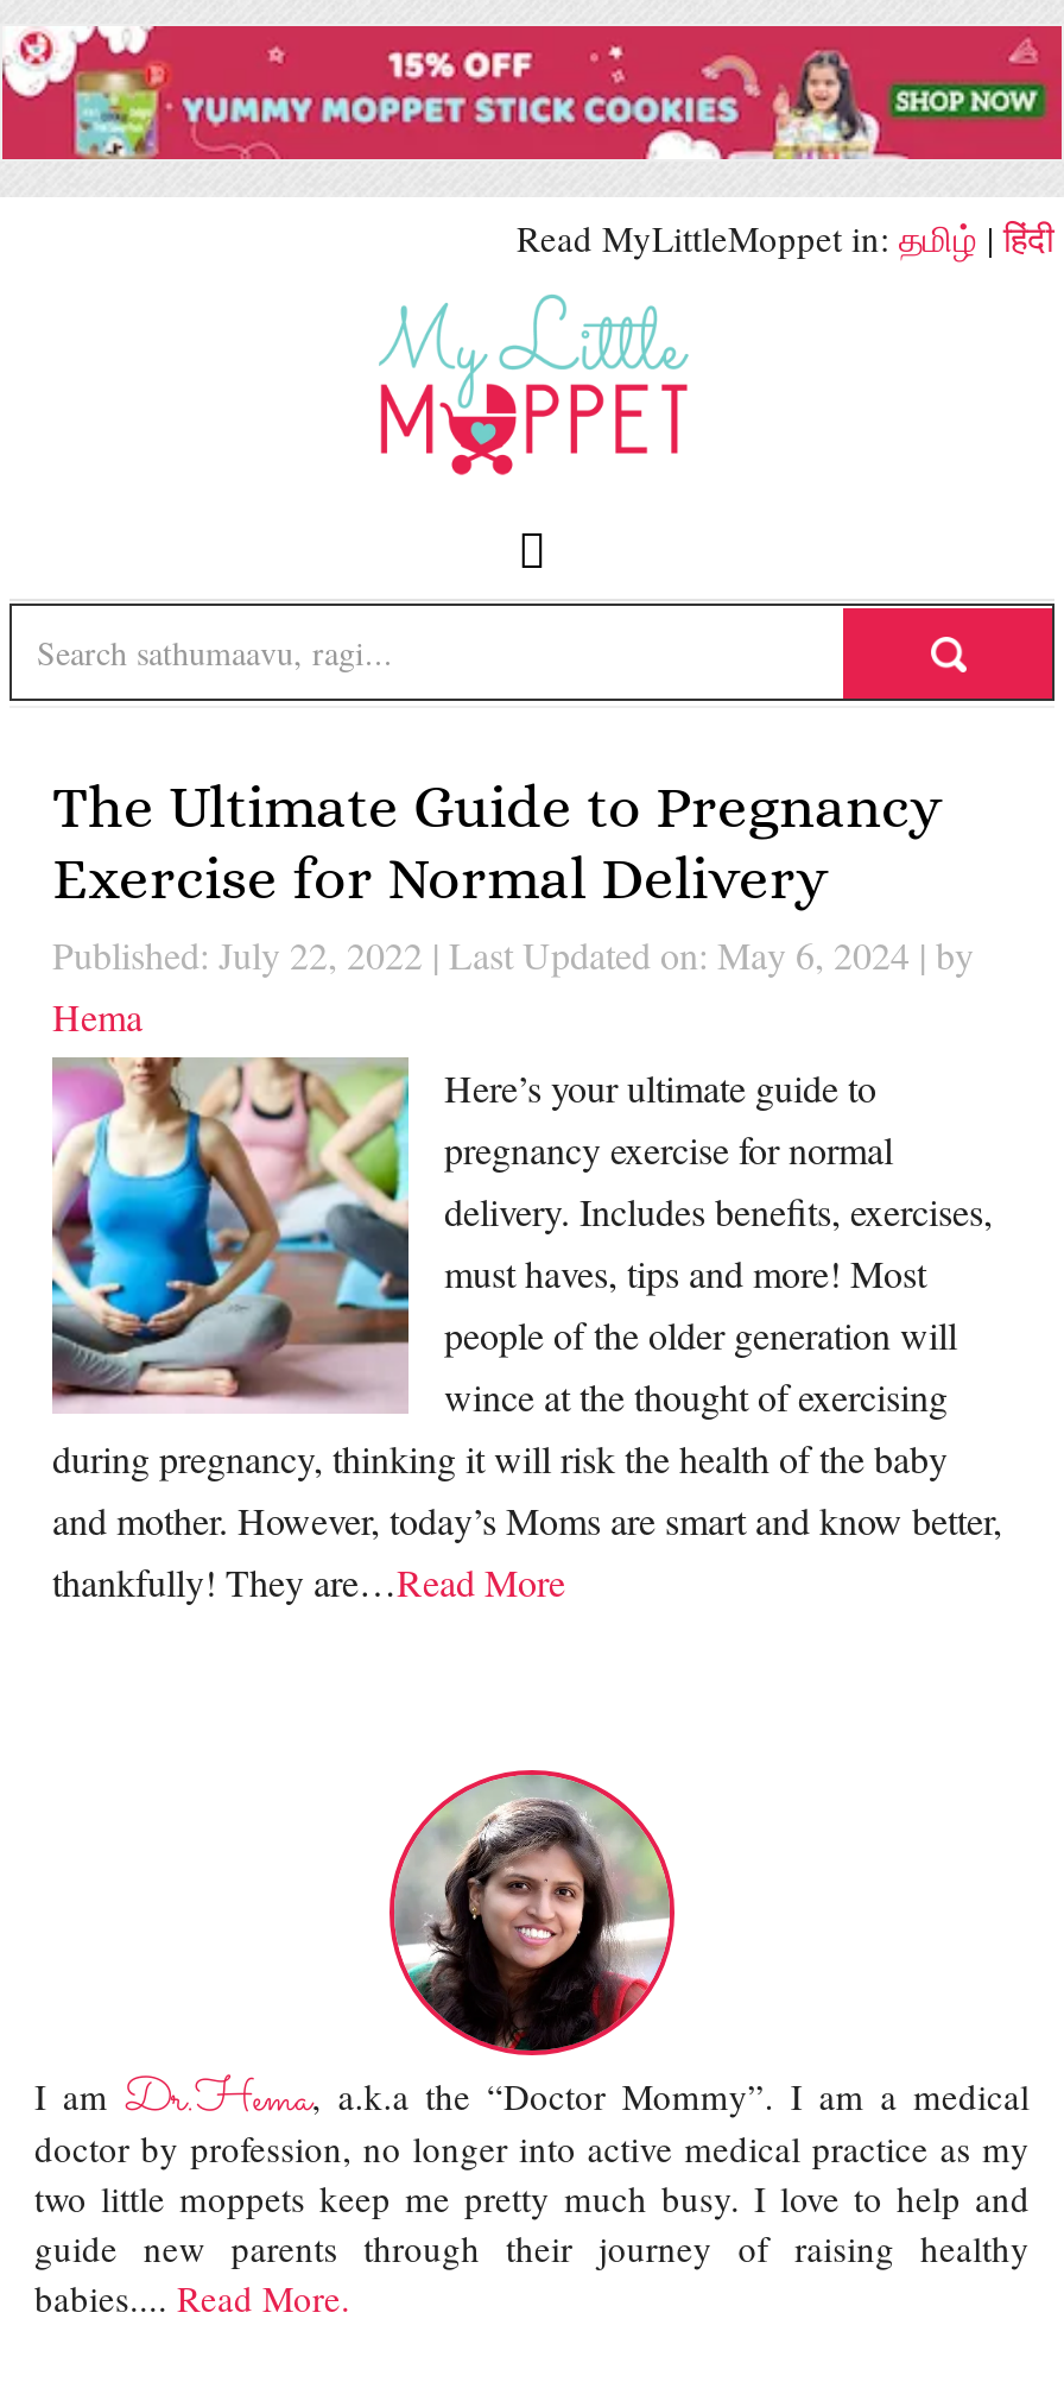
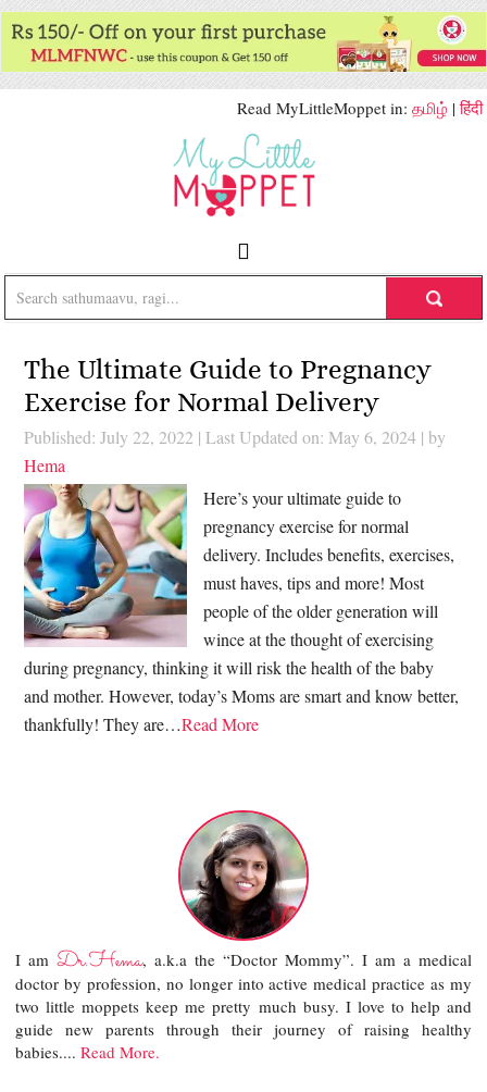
[7,24,1057,162] [image] -> [3,11,484,73] [image]

